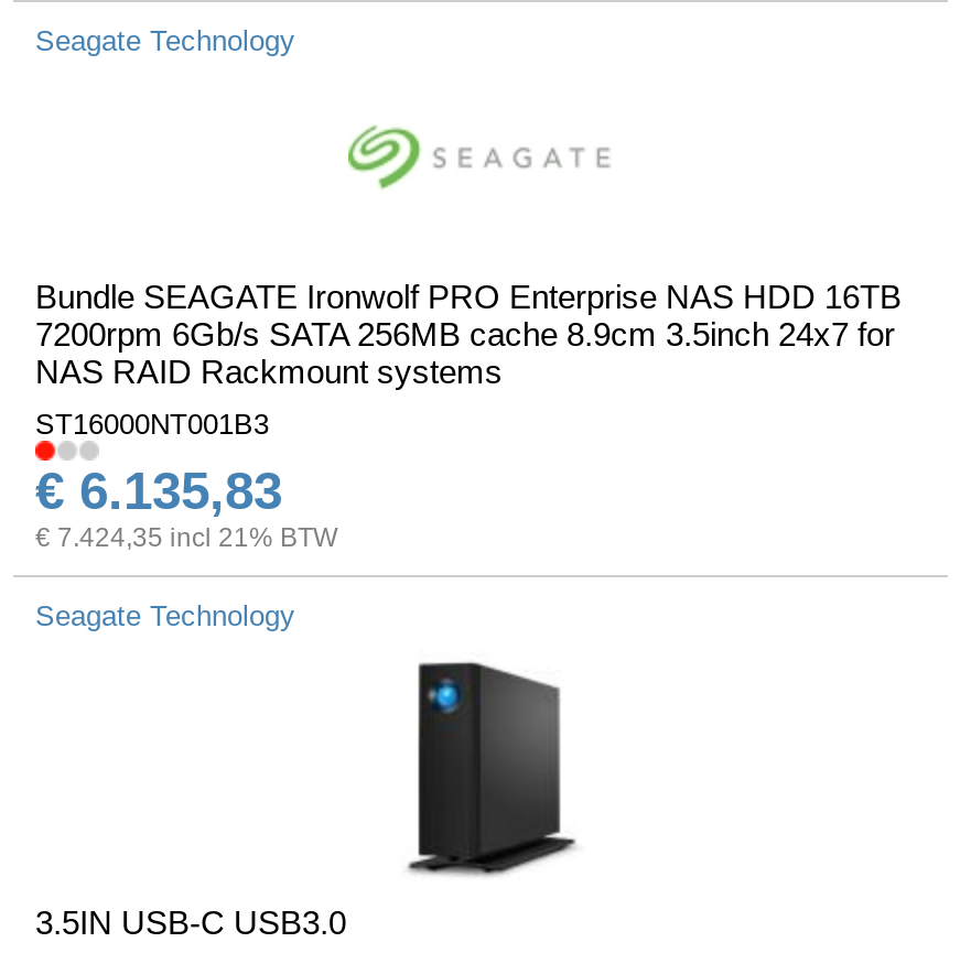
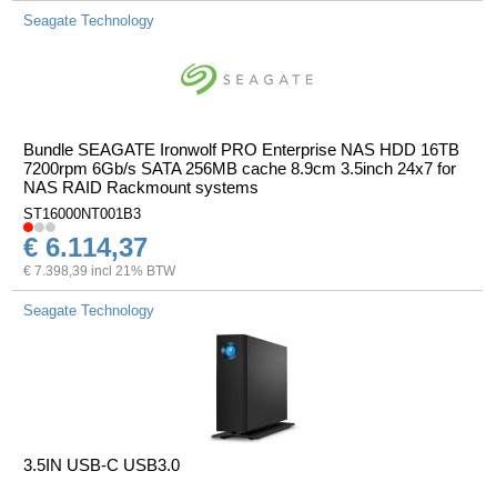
[35,461,282,520] € 6.135,83 -> [23,232,148,262] € 6.114,37
[35,522,337,553] € 7.424,35 incl 21% BTW -> [23,263,175,279] € 7.398,39 incl 21% BTW

